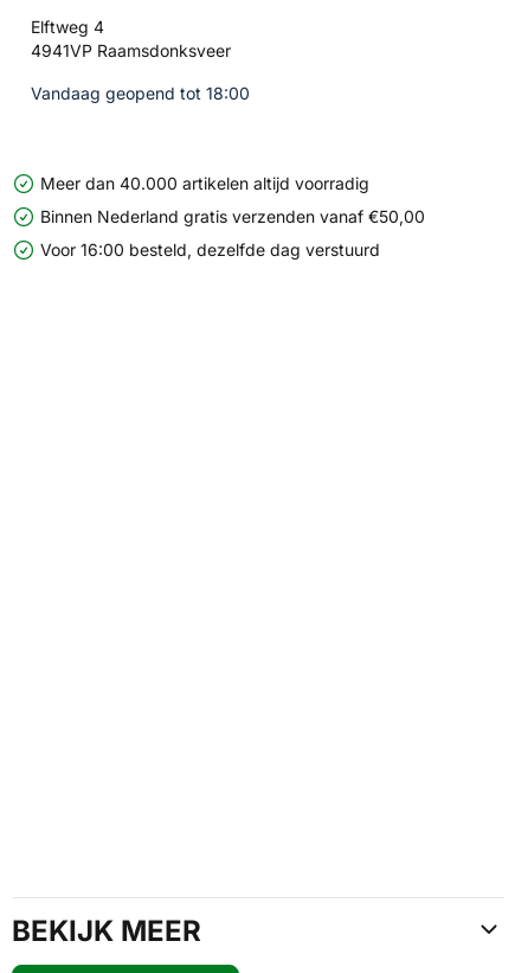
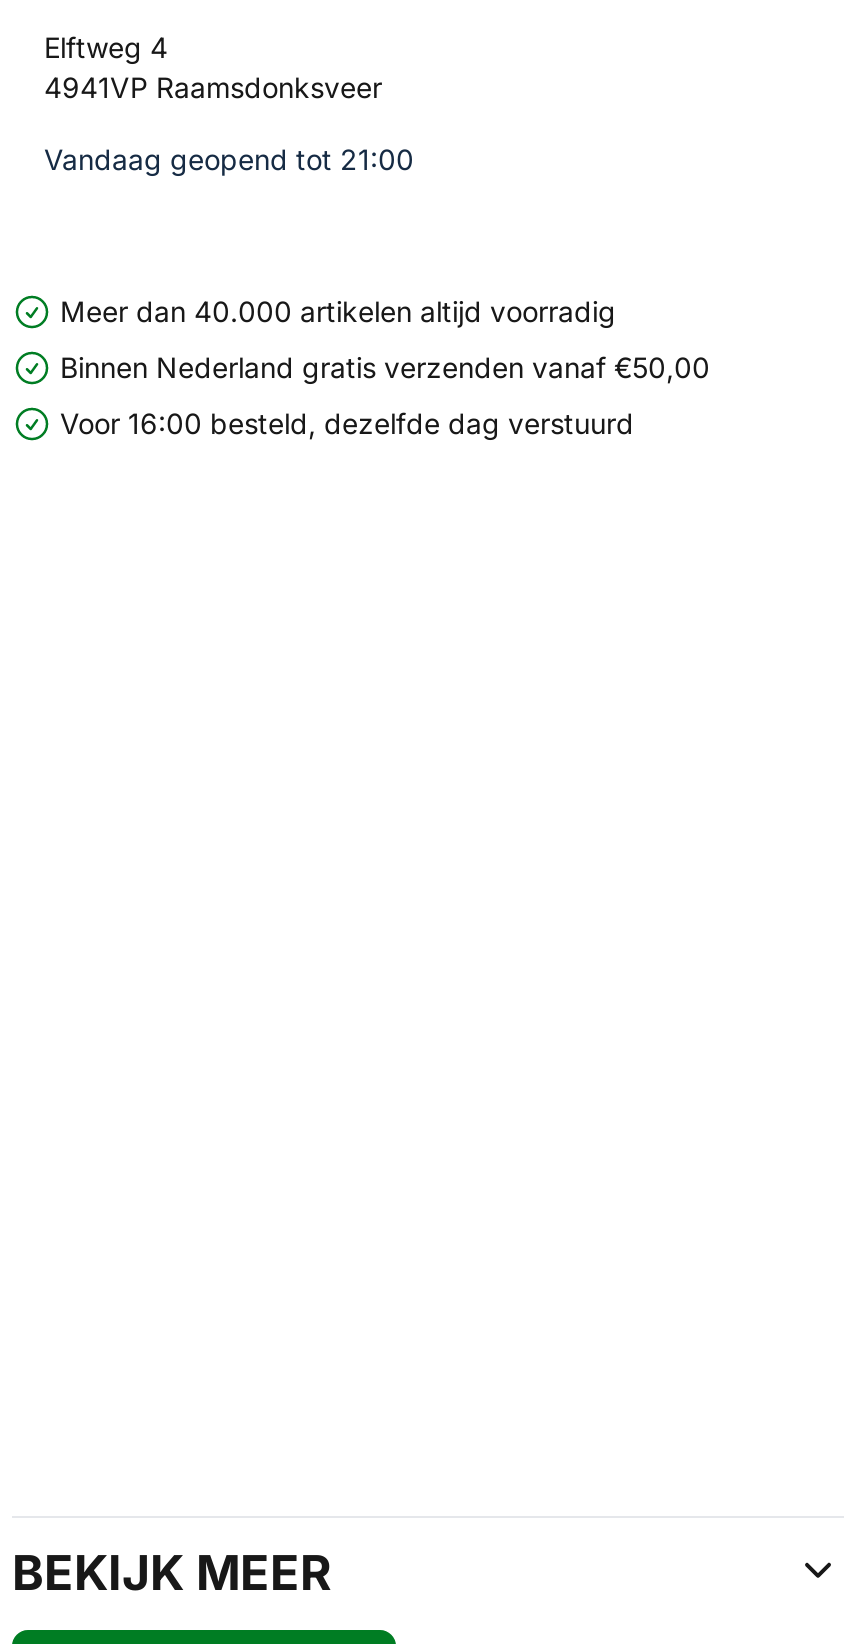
[41,82,250,103] Vandaag geopend tot 18:00 -> [62,141,414,175] Vandaag geopend tot 21:00

